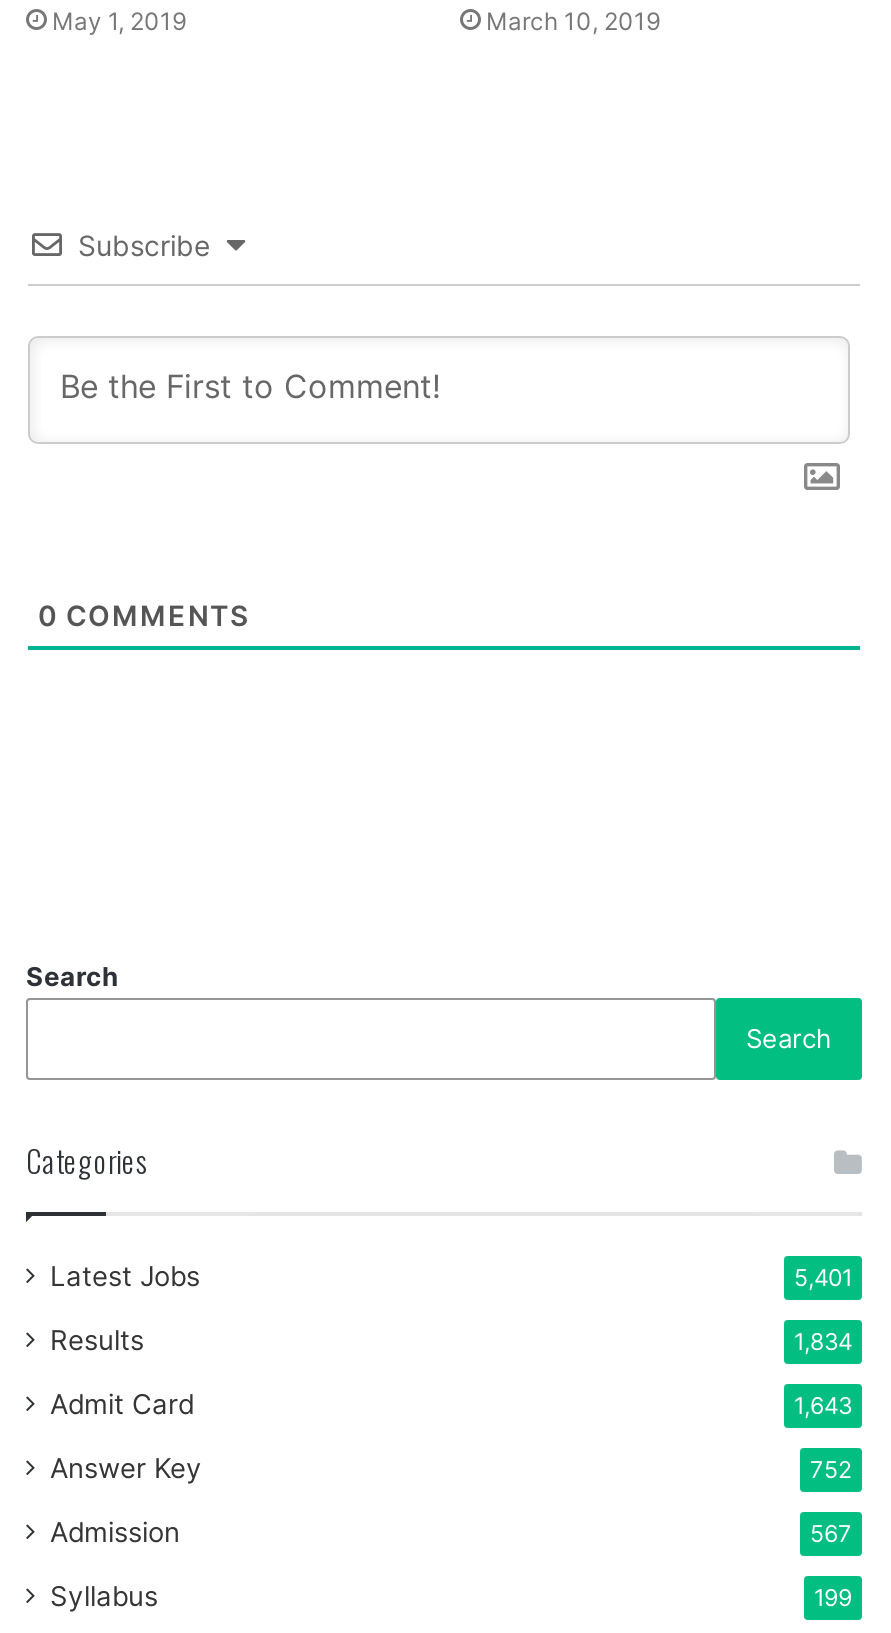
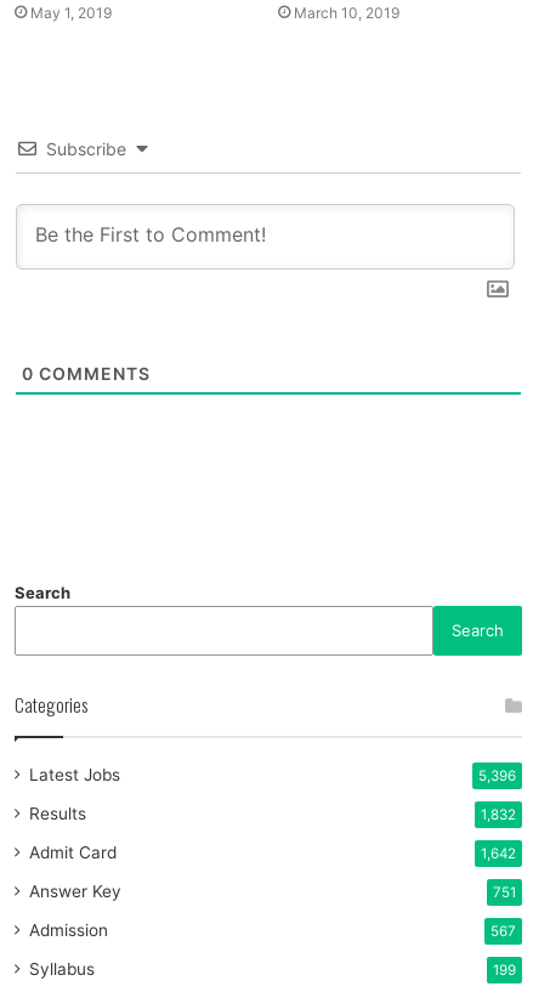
[794,1265,852,1293] 5,401 -> [478,768,516,785] 5,396
[794,1329,852,1357] 1,834 -> [481,807,516,824] 1,832
[794,1393,852,1421] 1,643 -> [481,846,516,863] 1,642
[810,1457,852,1485] 752 -> [493,884,516,901] 751

